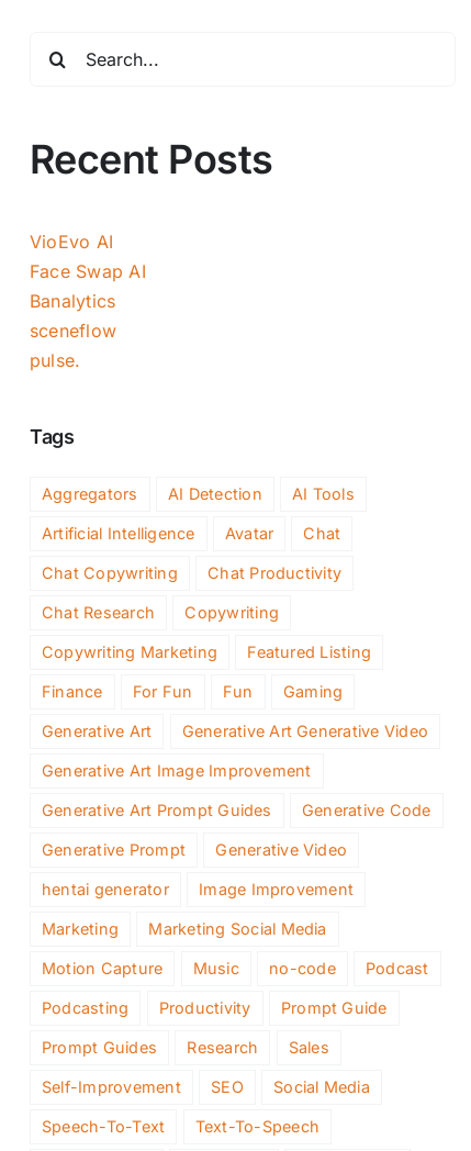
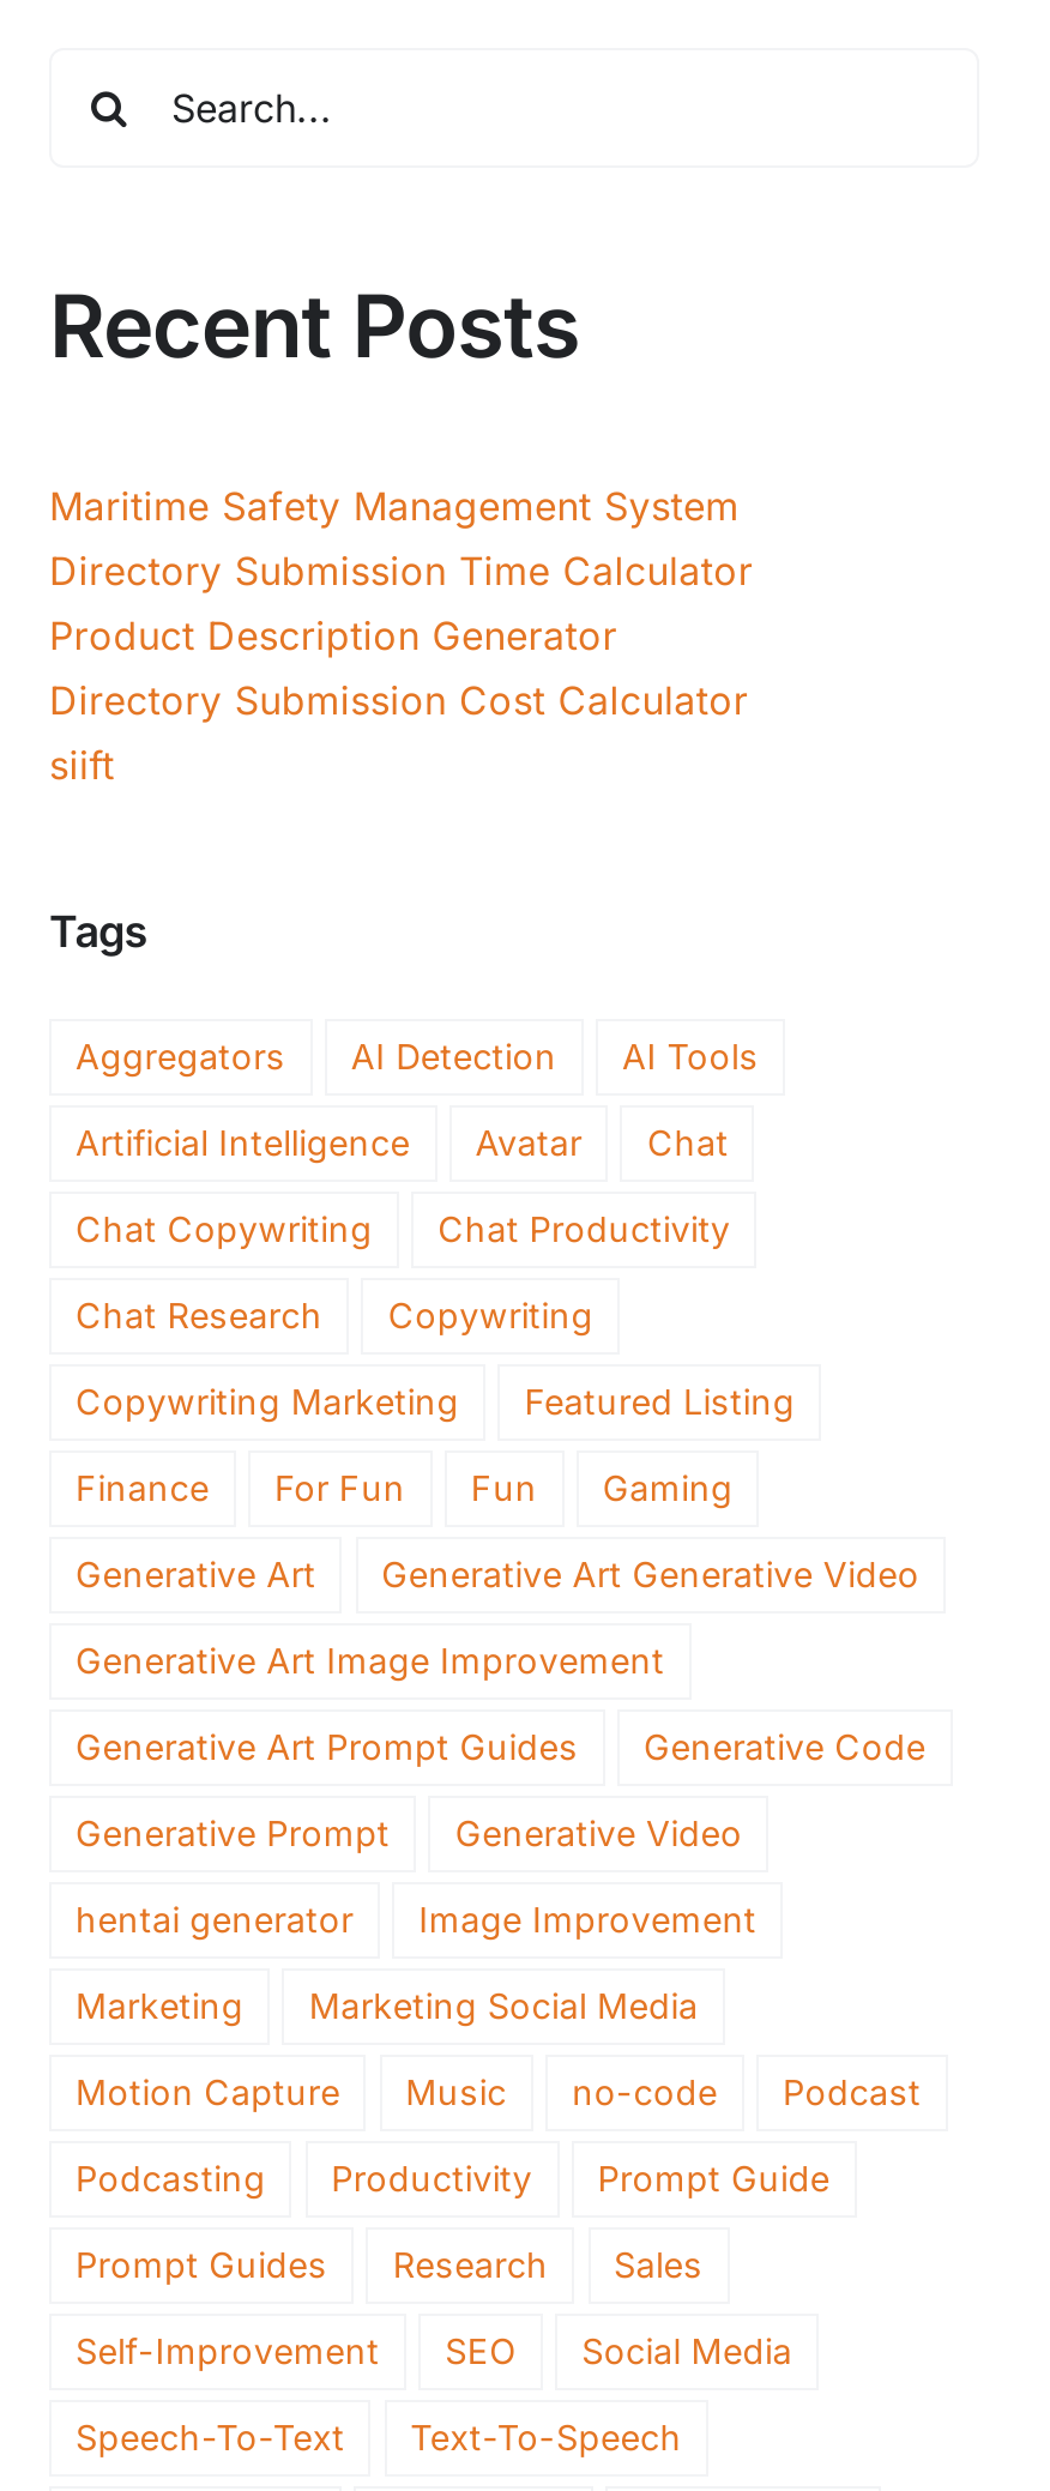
[30,231,146,371] VioEvo AI | Face Swap AI | Banalytics | sceneflow | pulse. -> [49,482,753,789] Maritime Safety Management System | Directory Submission Time Calculator | Product Description Generator | Directory Submission Cost Calculator | siift

